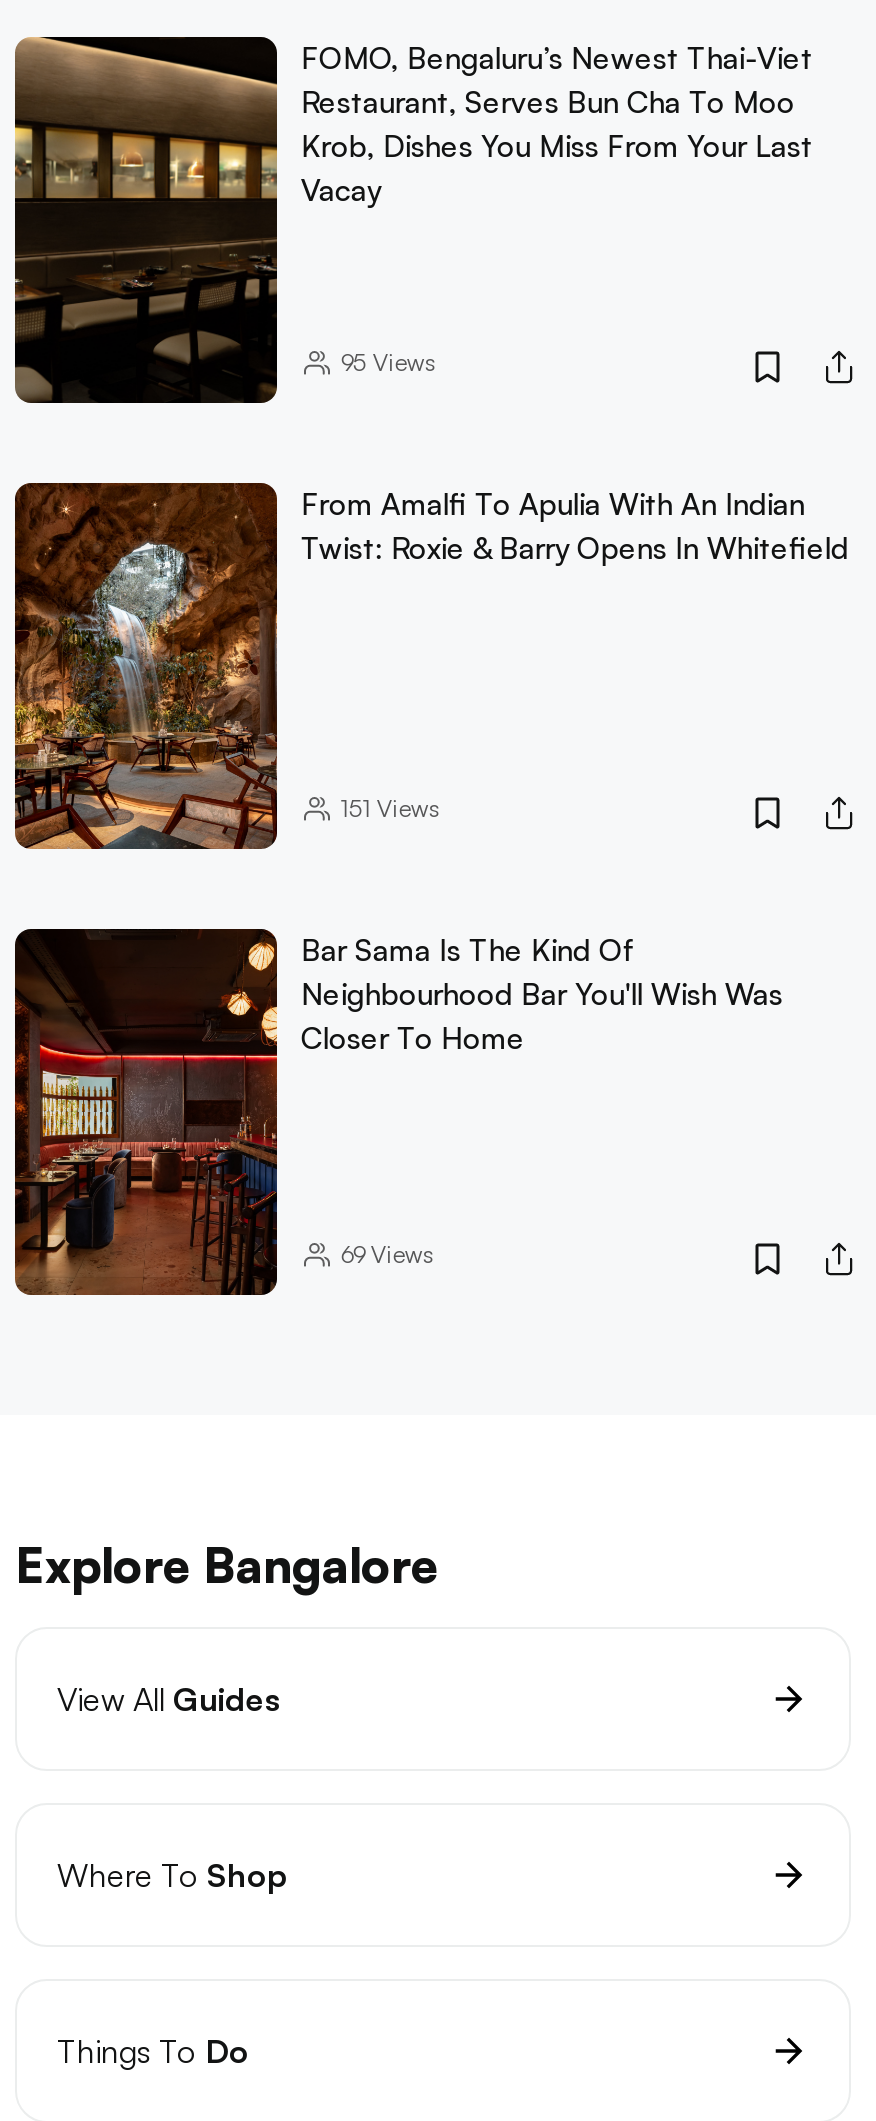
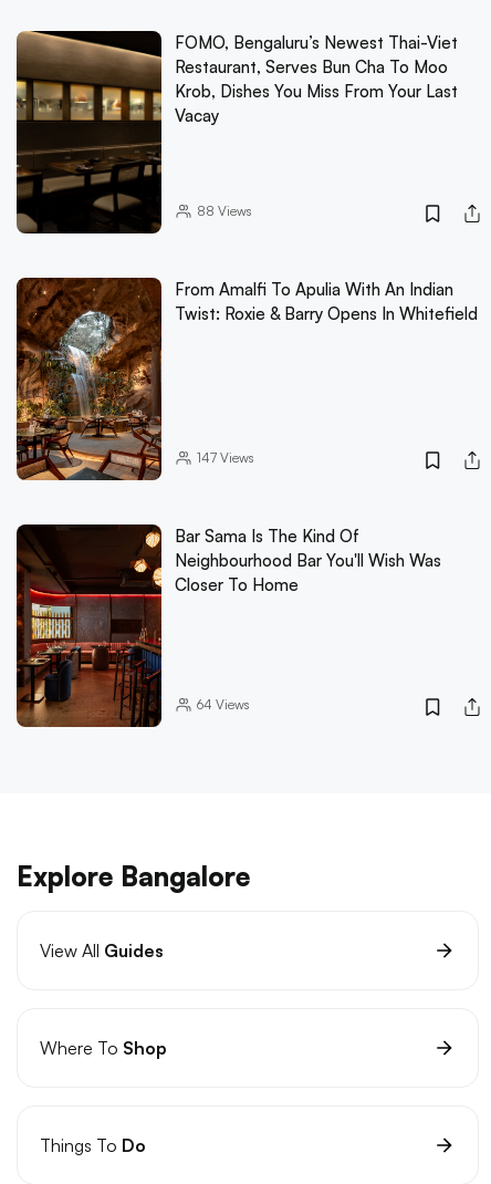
[341,347,435,377] 95 Views -> [197,202,252,219] 88 Views
[341,793,439,823] 151 Views -> [197,449,254,466] 147 Views
[341,1238,433,1268] 69Views -> [197,696,250,712] 64Views

